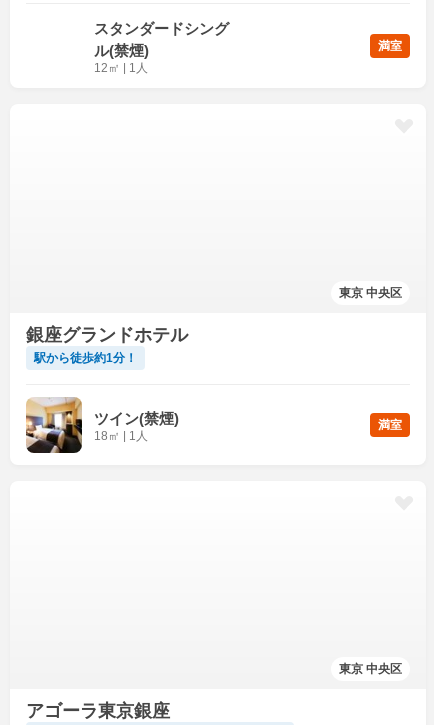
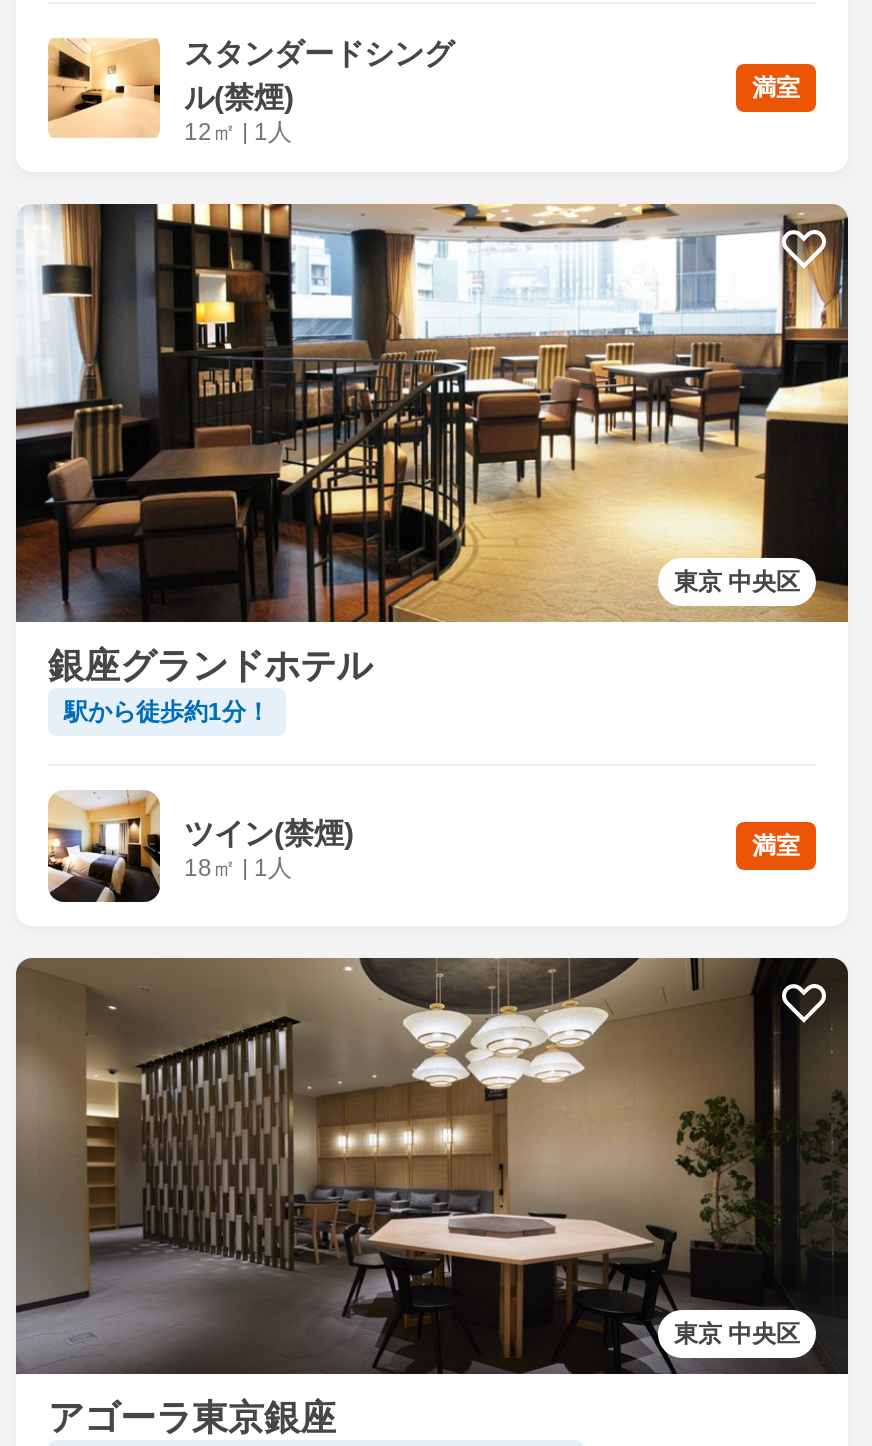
none -> [46,36,162,140] [image]
none -> [14,202,850,624] [image]
none -> [14,956,850,1376] [image]

